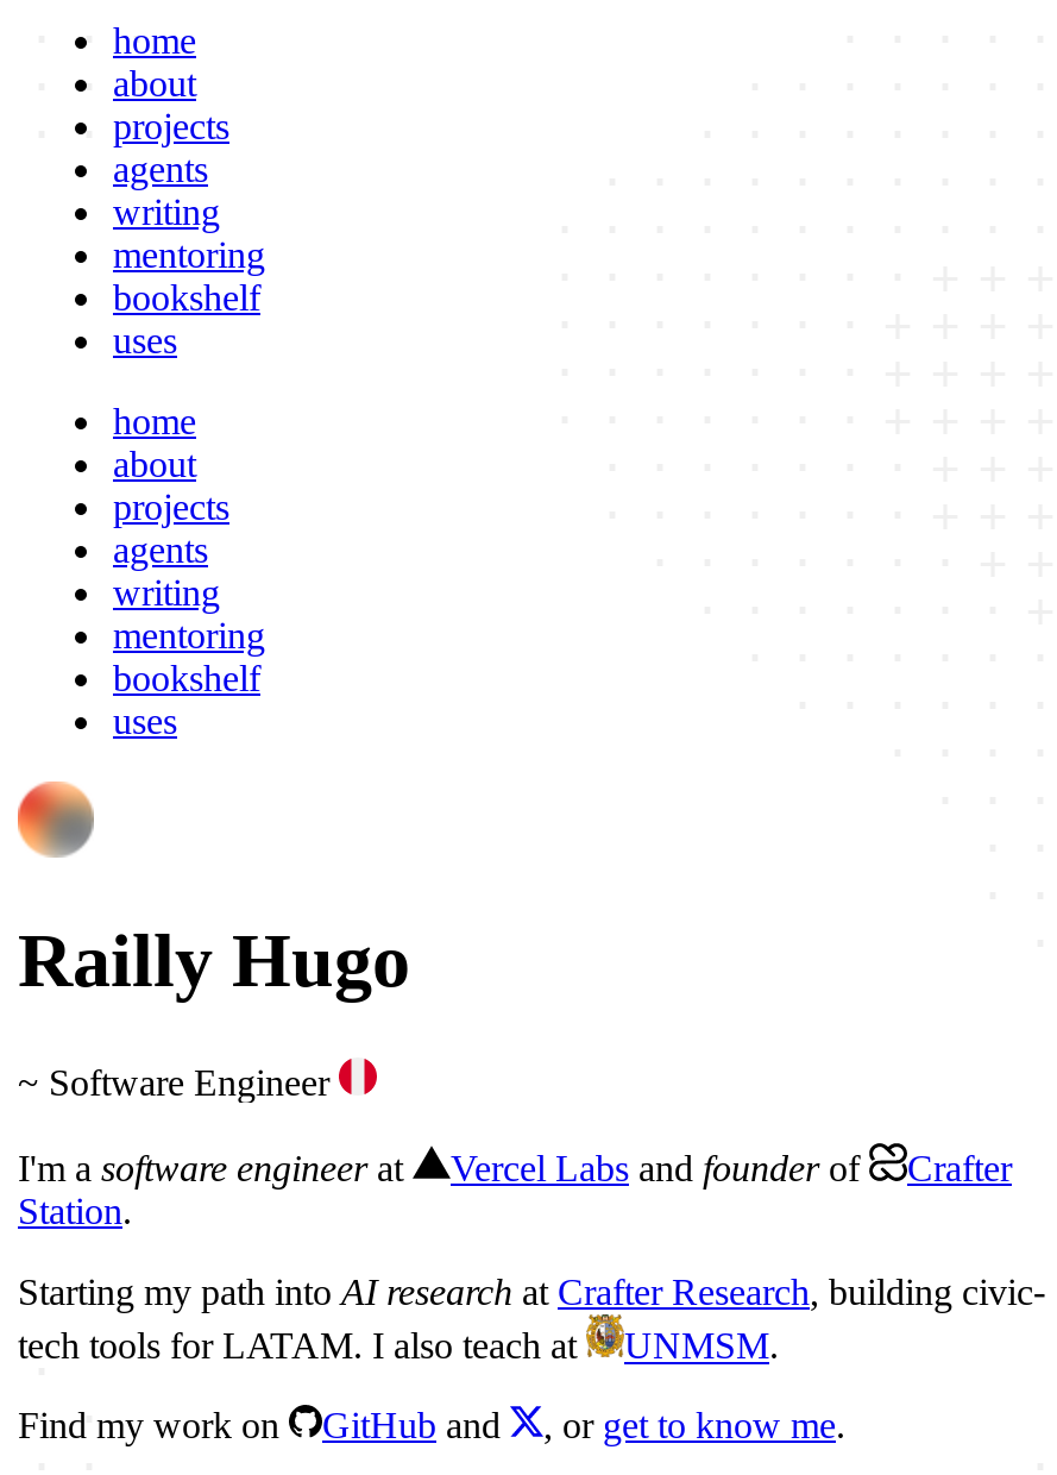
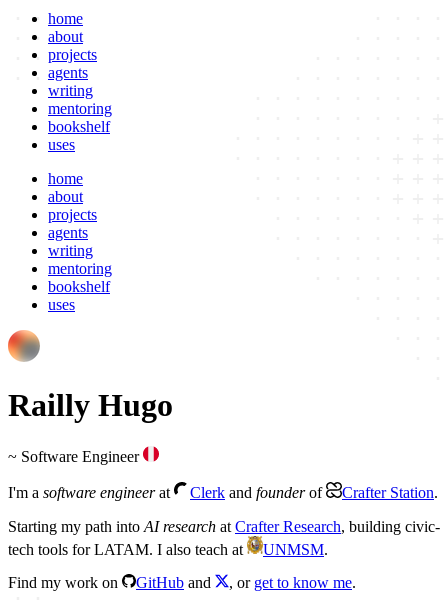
[18,1148,1012,1231] Vercel Labs and founder of | Crafter | Station. -> [190,484,438,501] Clerk and founder of | Crafter Station.

